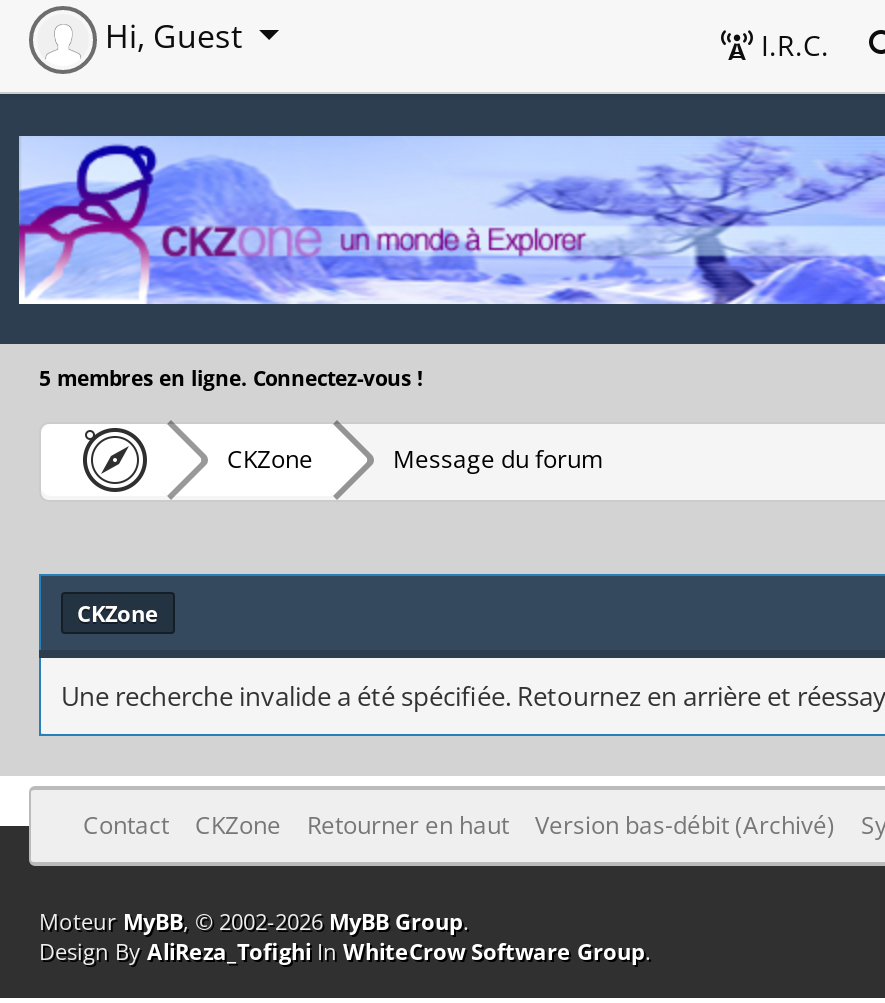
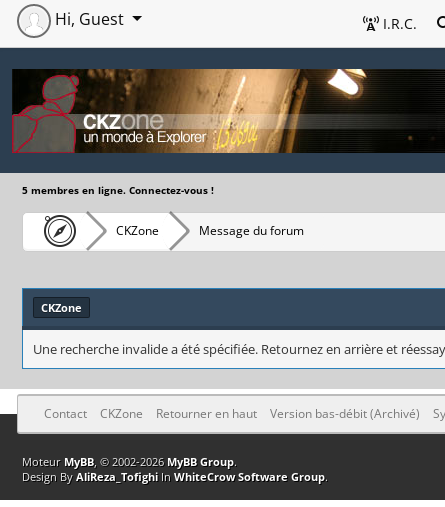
[17,134,879,306] [image] -> [11,68,442,154] [image]

